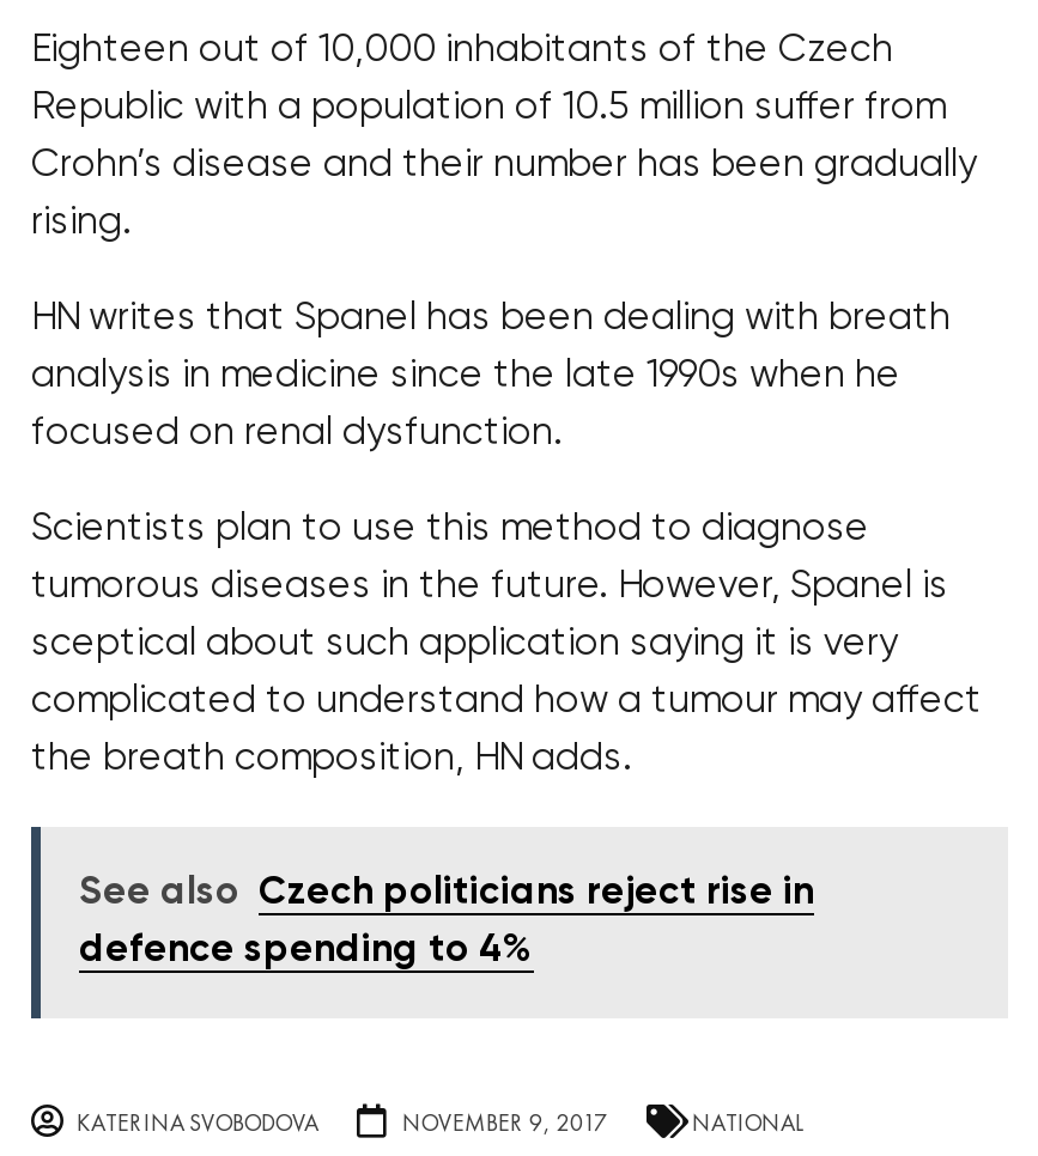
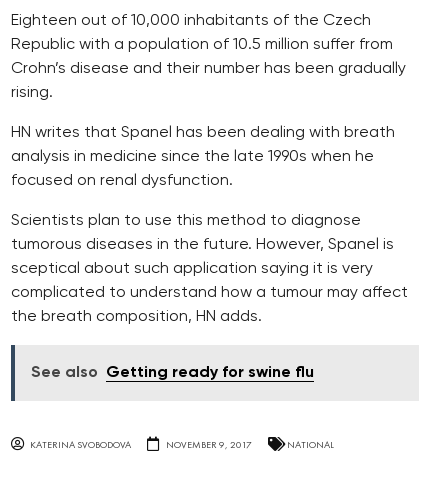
[79,874,814,970] See also Czech politicians reject rise in | defence spending to 4% -> [31,365,314,381] See also Getting ready for swine flu

